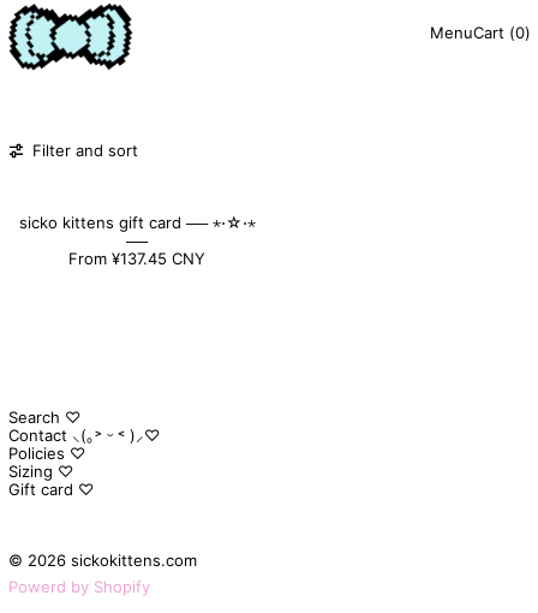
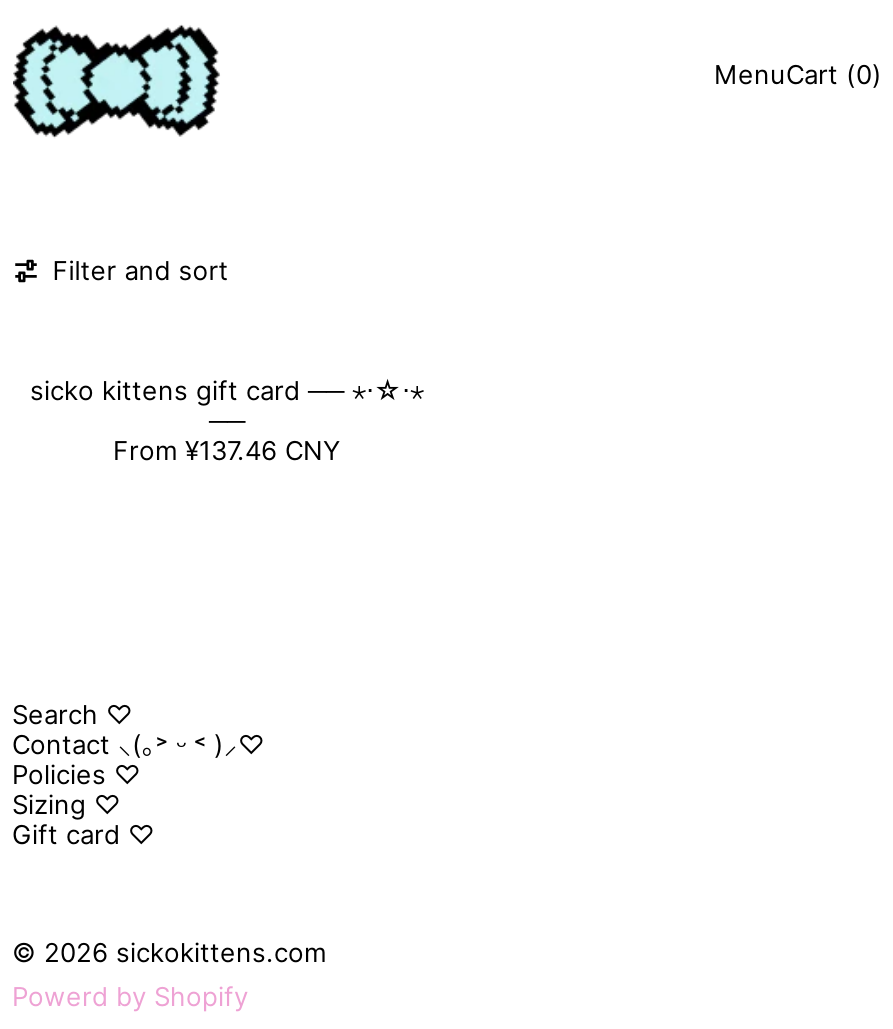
[68,249,205,269] From ¥137.45 CNY -> [113,435,341,467] From ¥137.46 CNY

